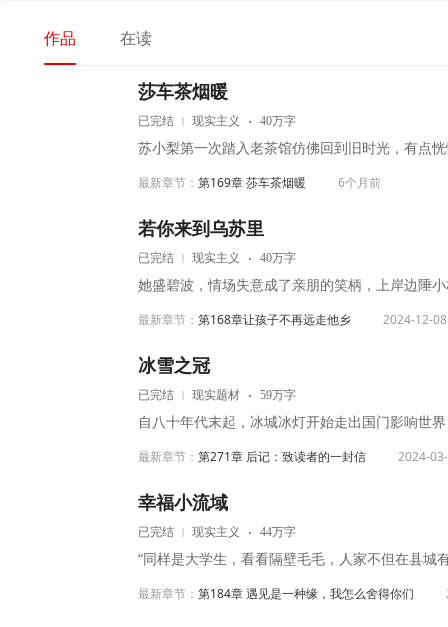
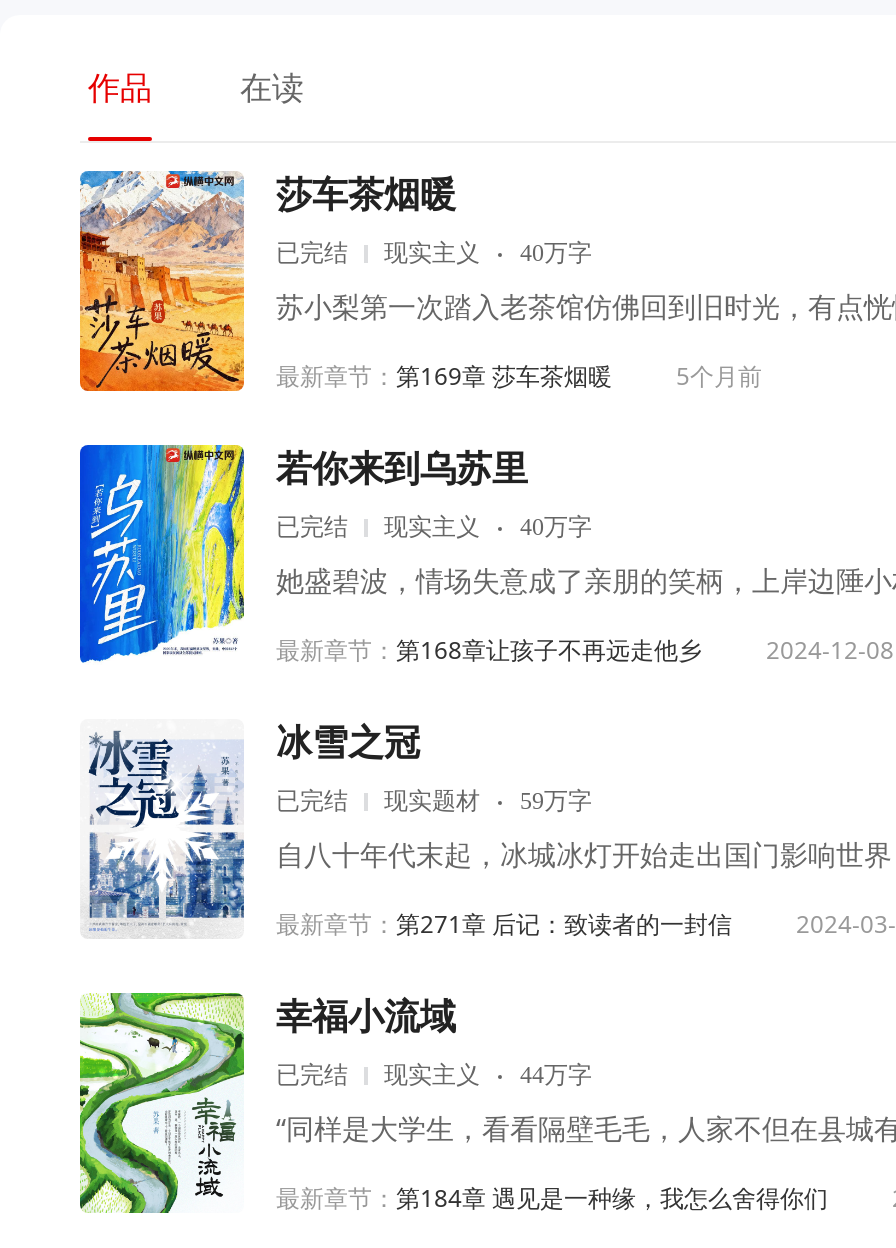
none -> [78,169,246,393] [image]
[138,174,381,191] 最新章节：第169章 莎车茶烟暖 6个月前 -> [276,359,762,393] 最新章节：第169章 莎车茶烟暖 5个月前
none -> [78,443,246,665] [image]
none -> [84,729,246,937] [image]
none -> [78,991,246,1215] [image]

